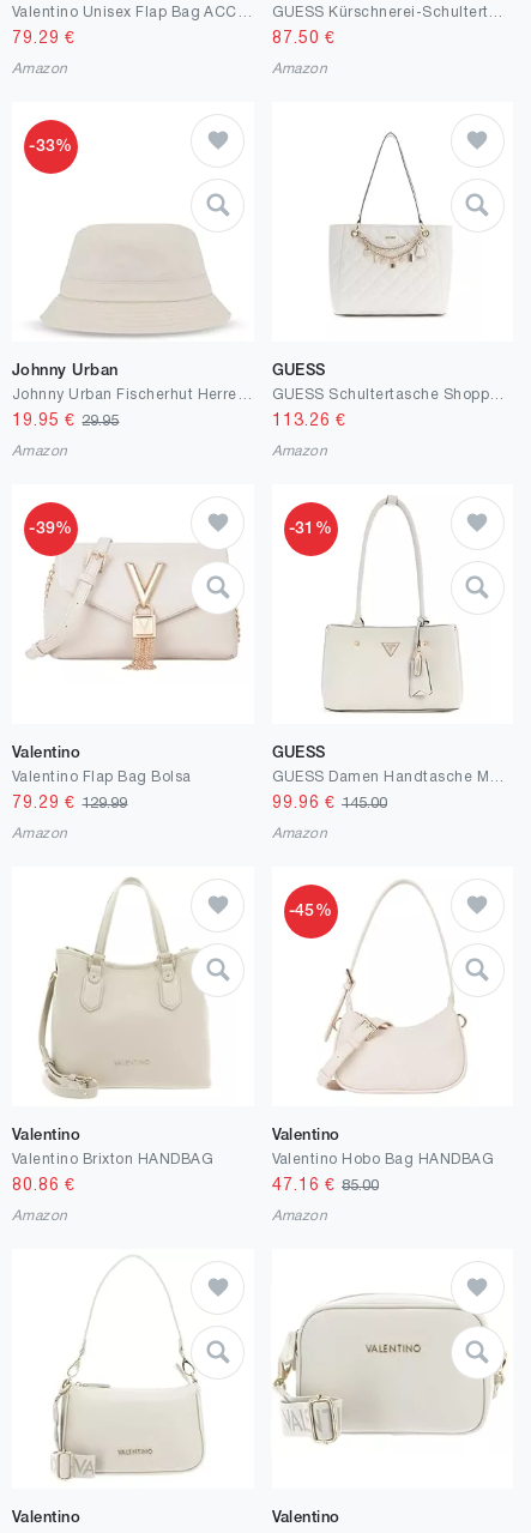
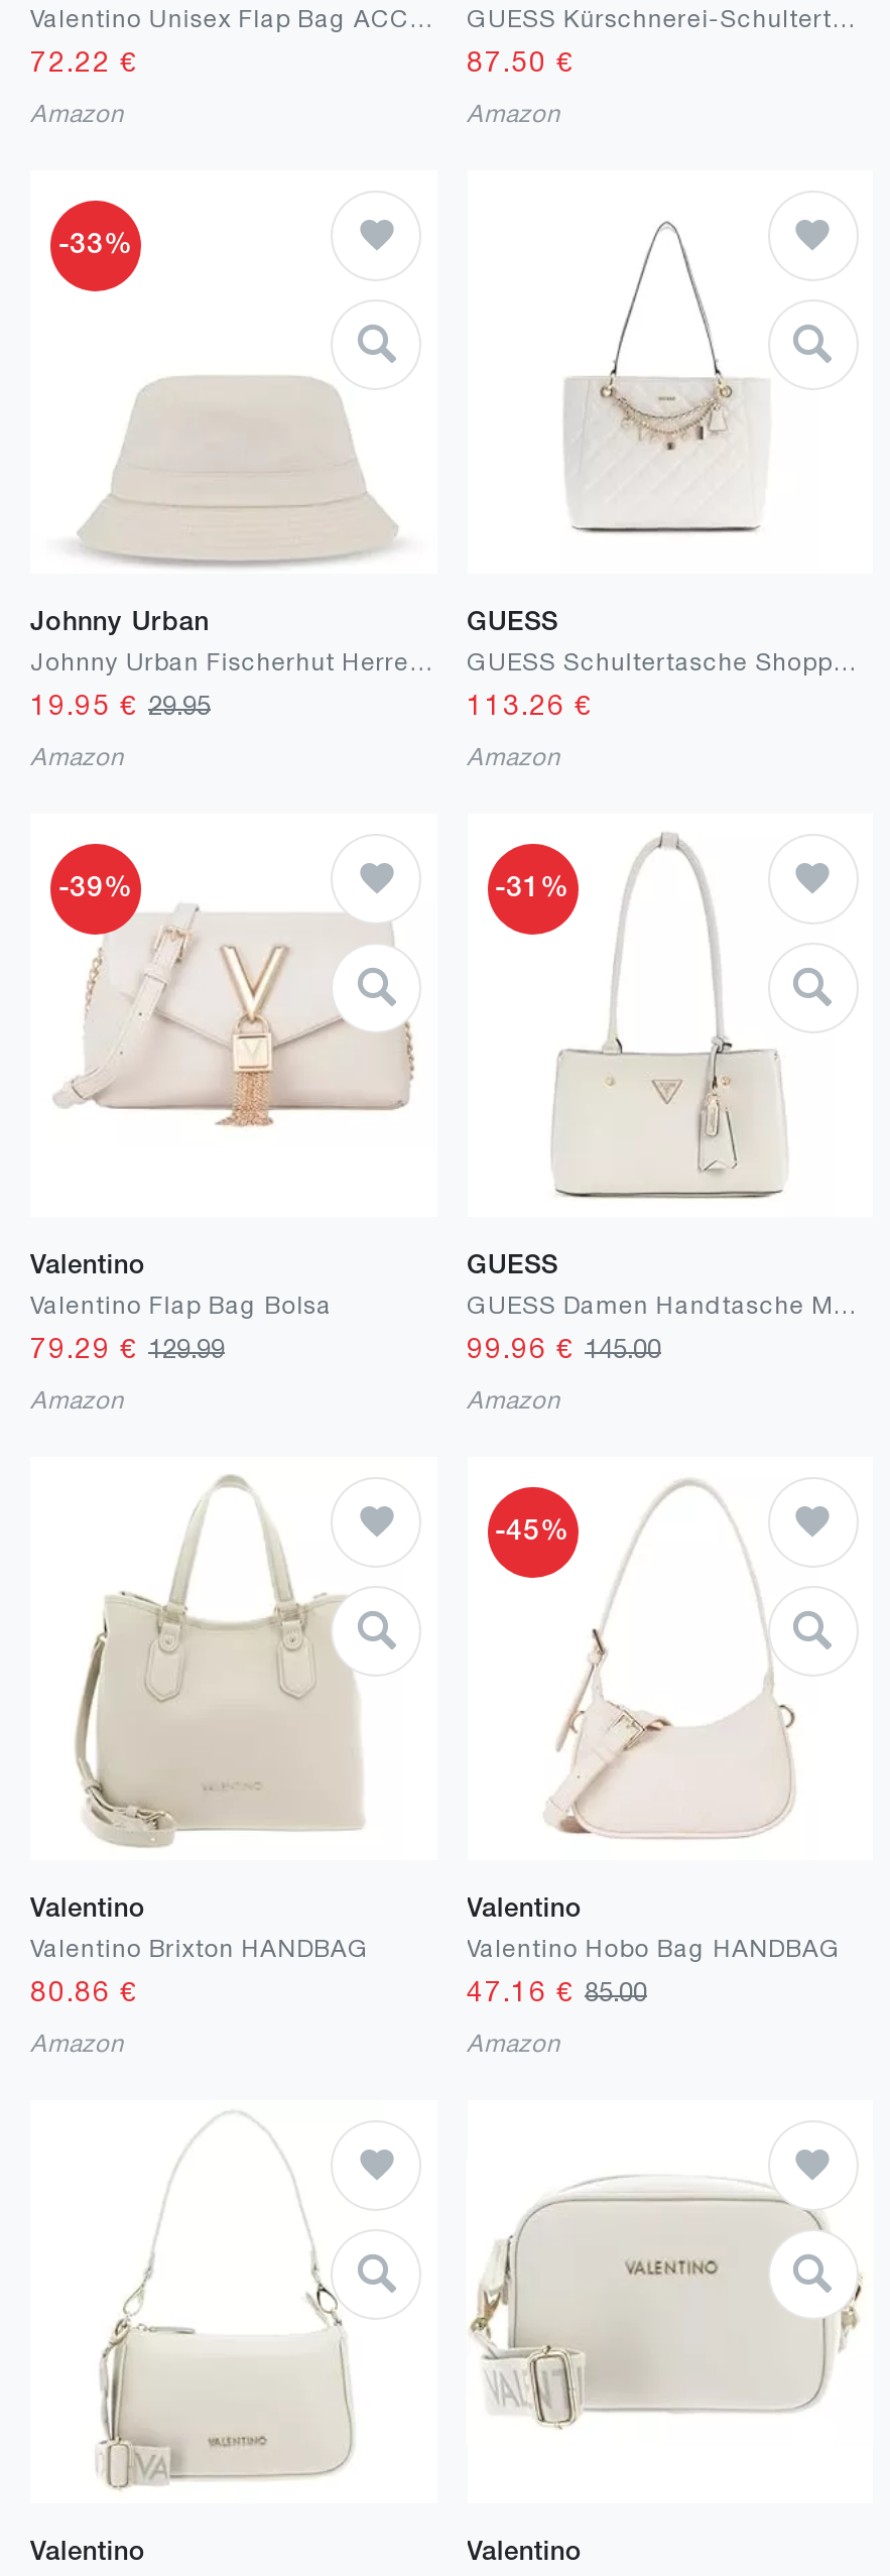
[12,31,76,47] 79.29 € -> [30,51,138,78] 72.22 €

